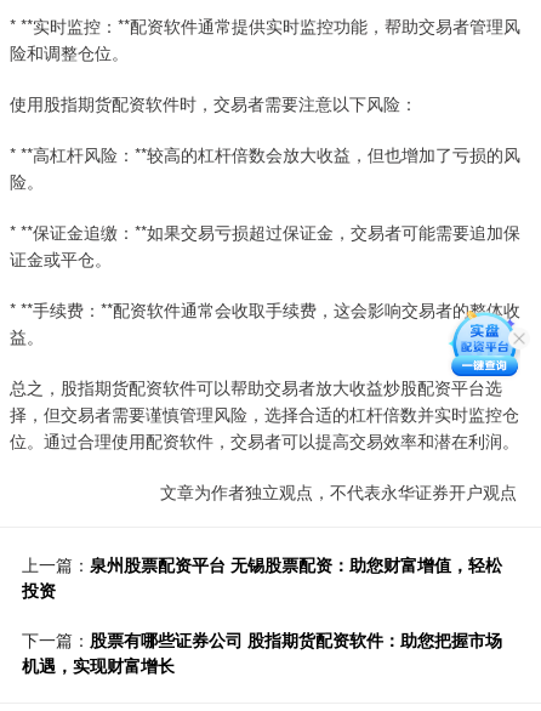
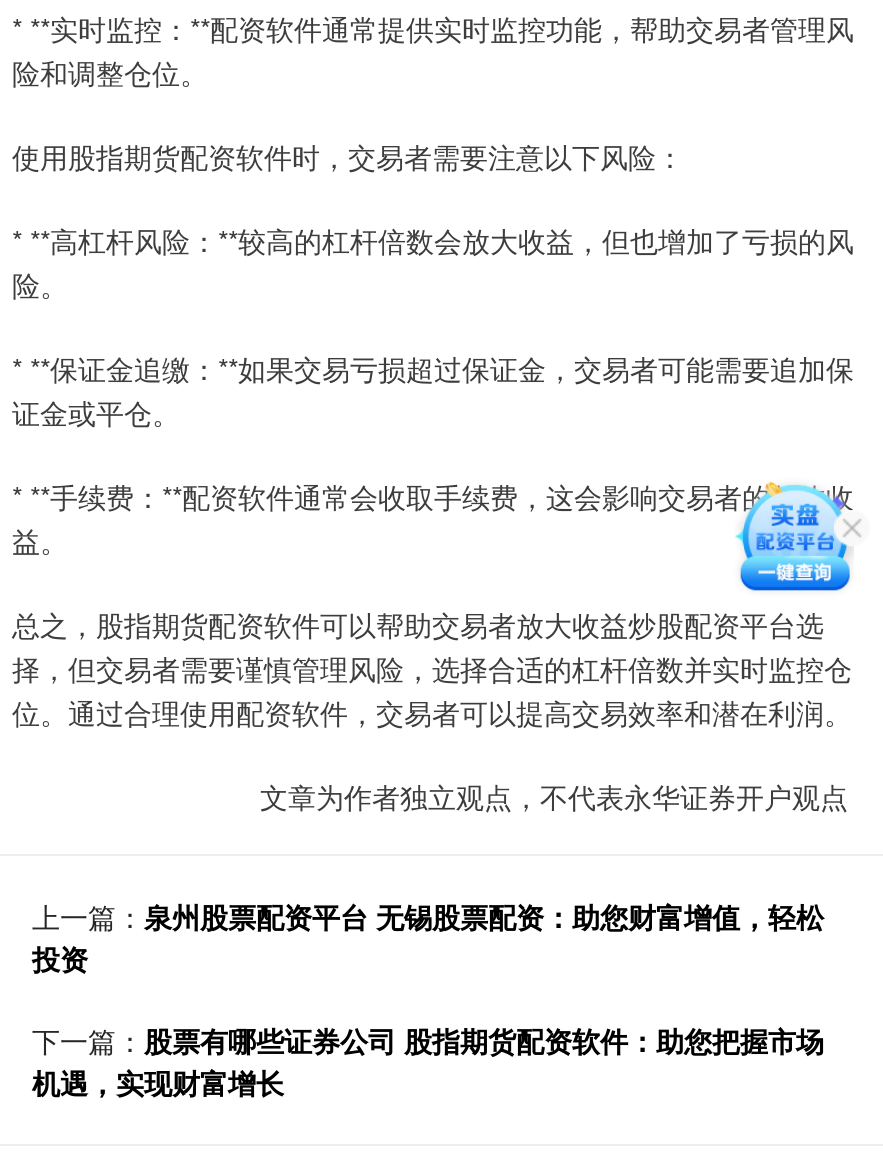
[448,325,524,377] [image] -> [736,522,860,606] [image]

